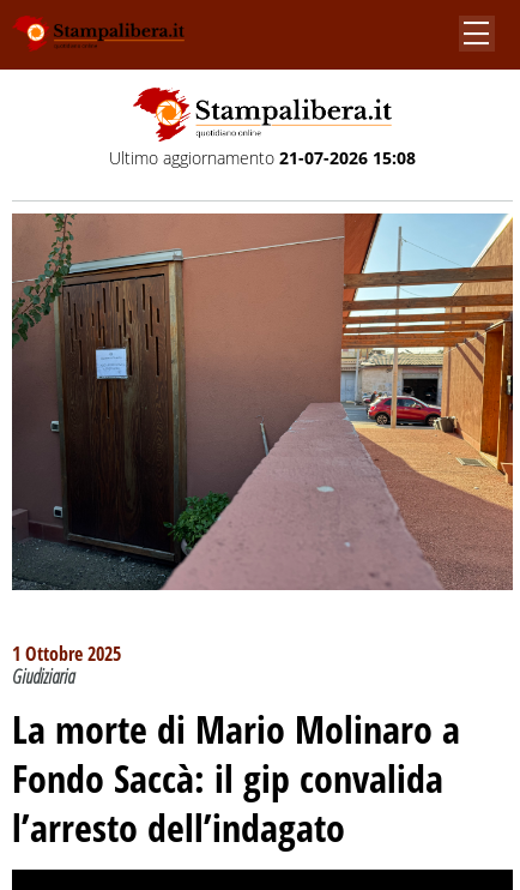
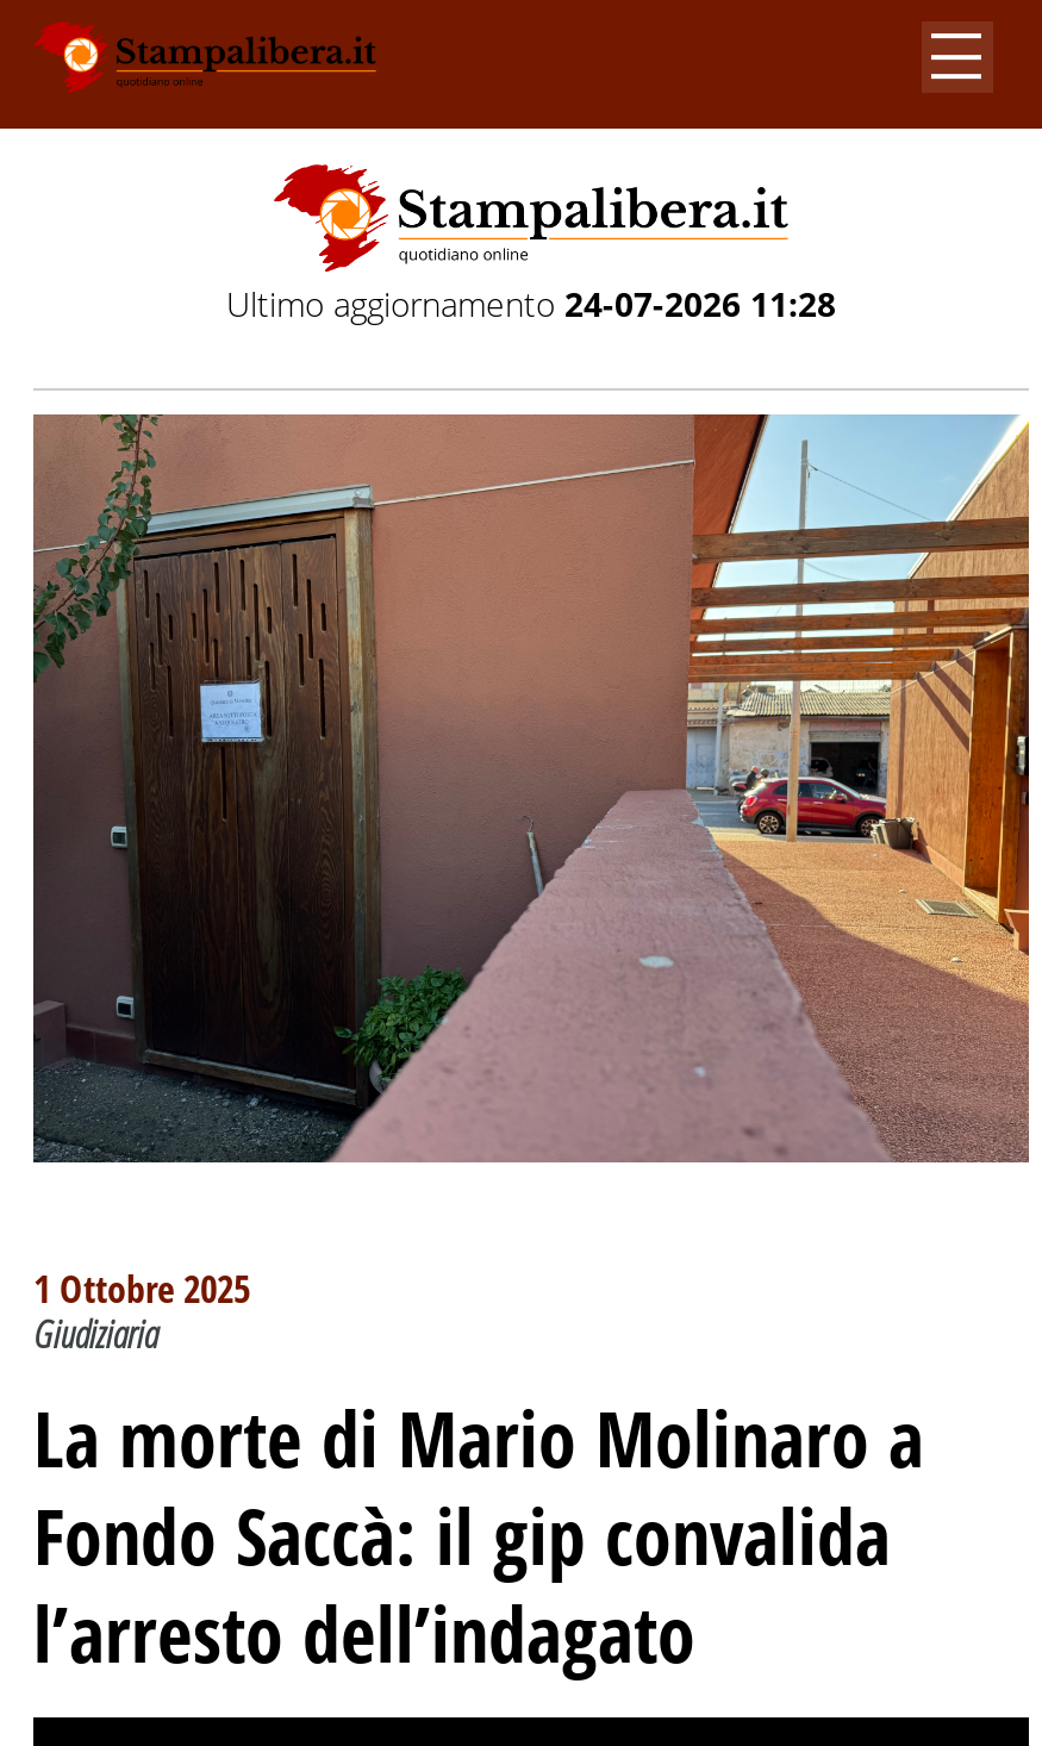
[109,146,416,169] Ultimo aggiornamento 21-07-2026 15:08 -> [226,281,836,326] Ultimo aggiornamento 24-07-2026 11:28

